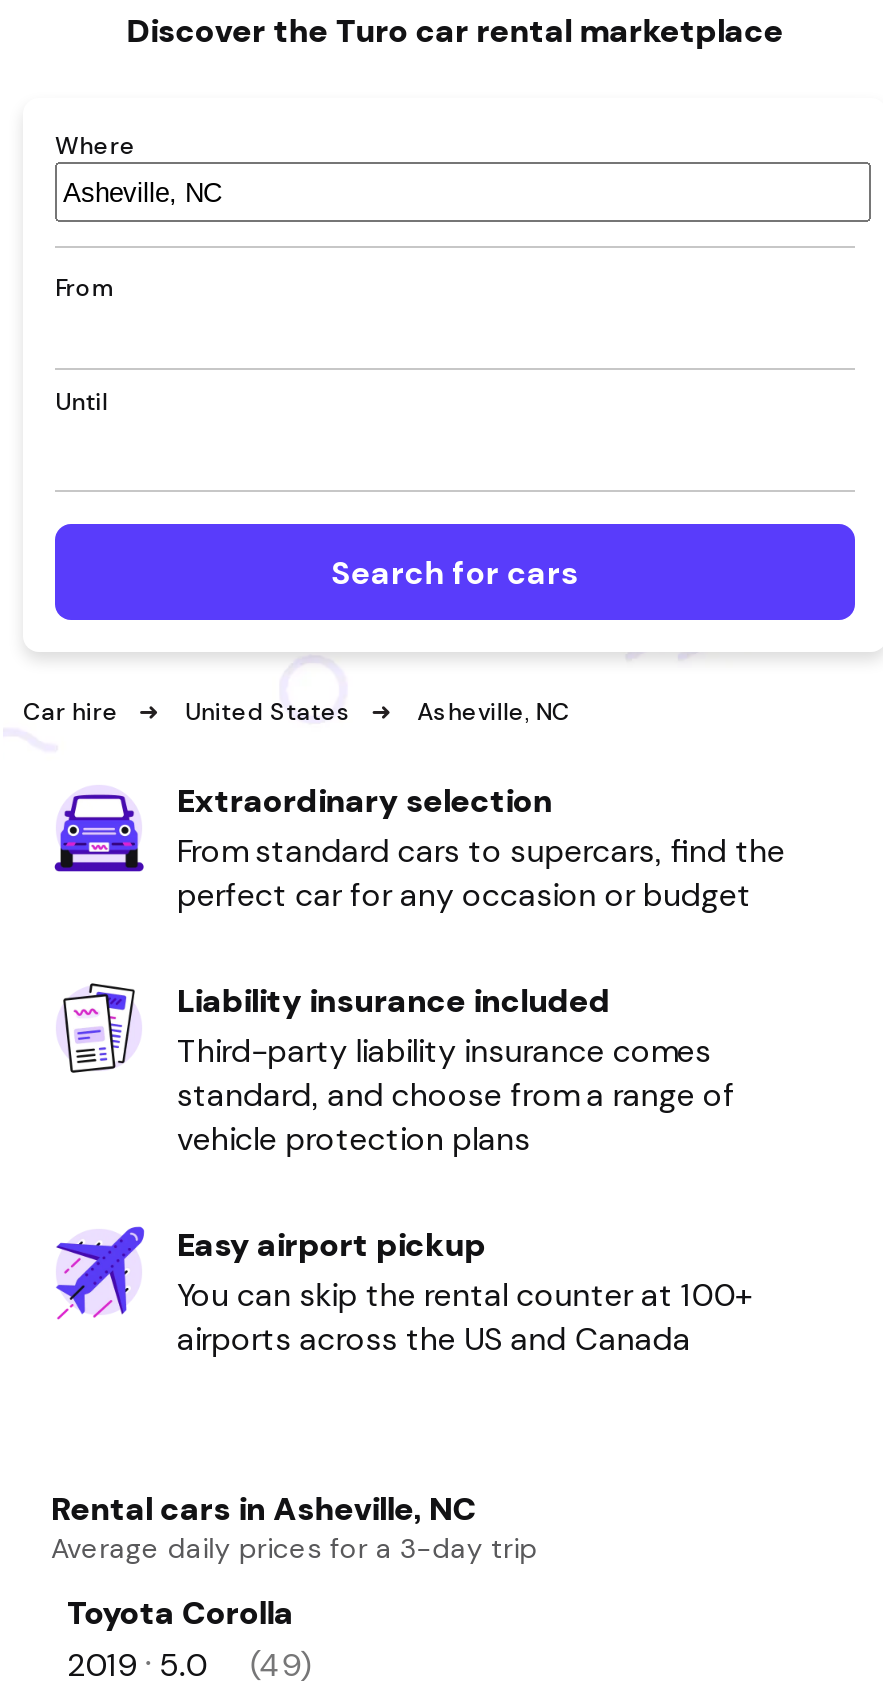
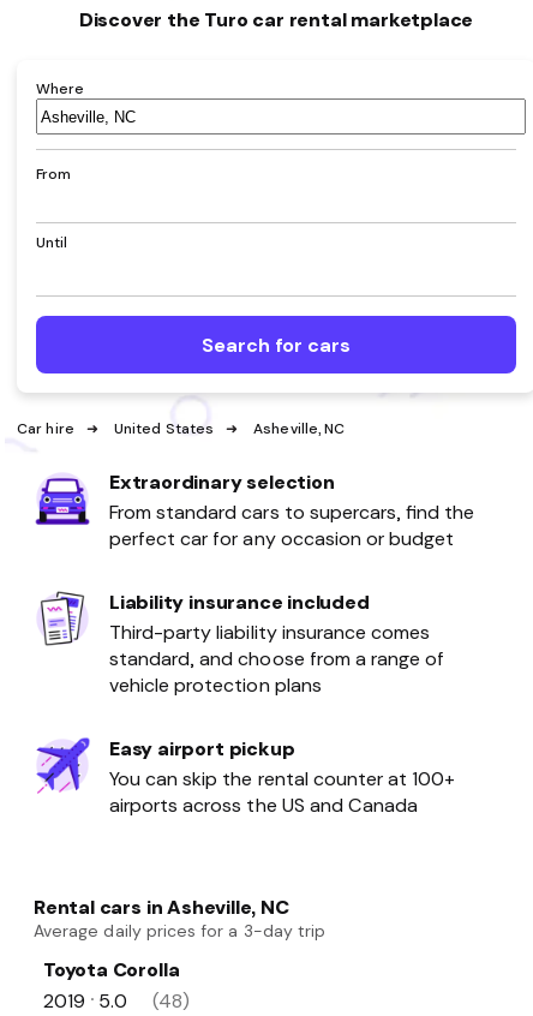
[67,1646,312,1682] 2019 • 5.0 (49) -> [43,990,190,1011] 2019 • 5.0 (48)

